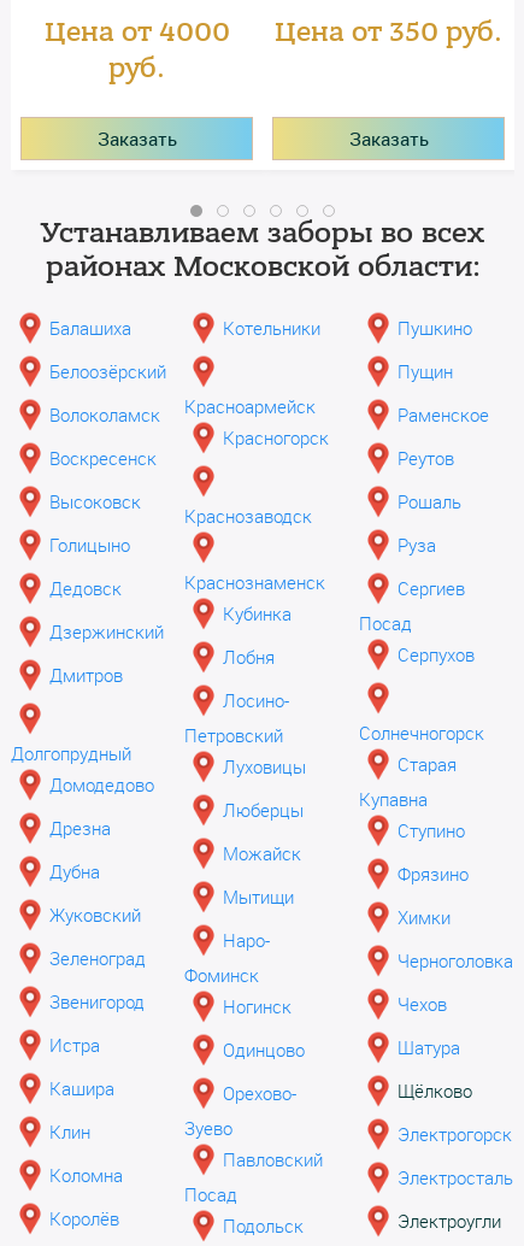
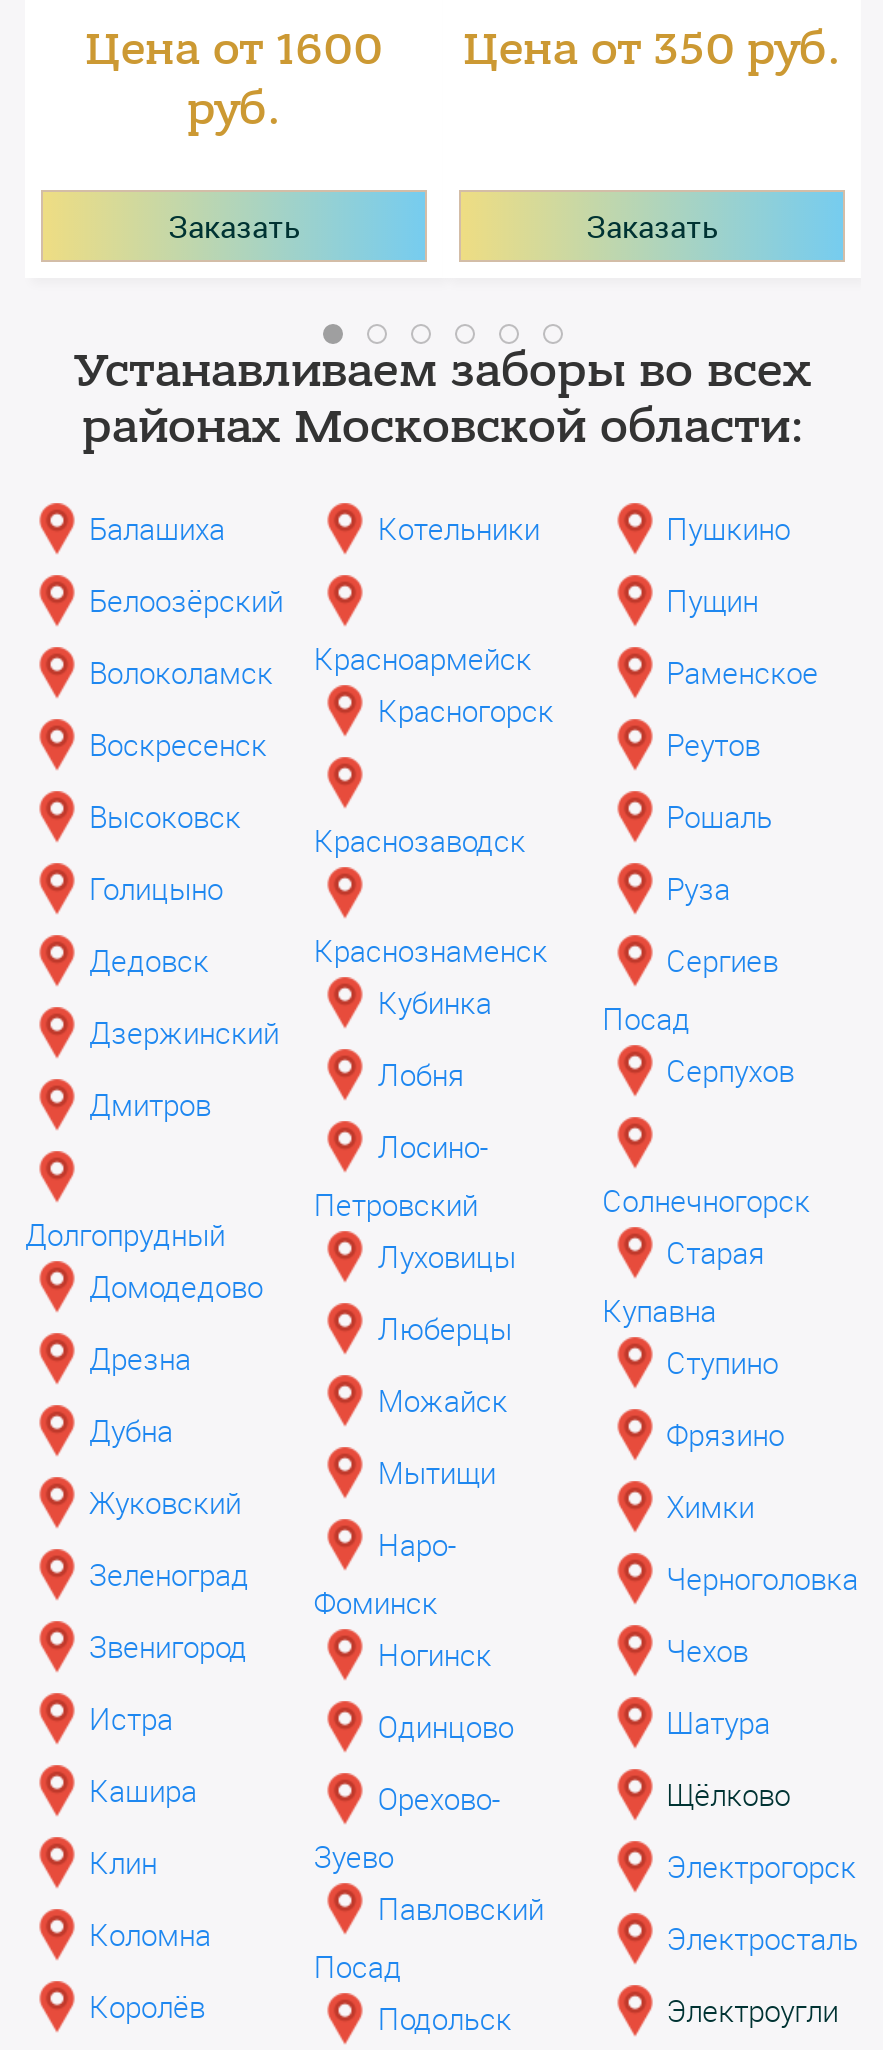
[44,14,502,50] Цена от 4000 Цена от 350 руб. -> [85,19,841,80] Цена от 1600 Цена от 350 руб.

